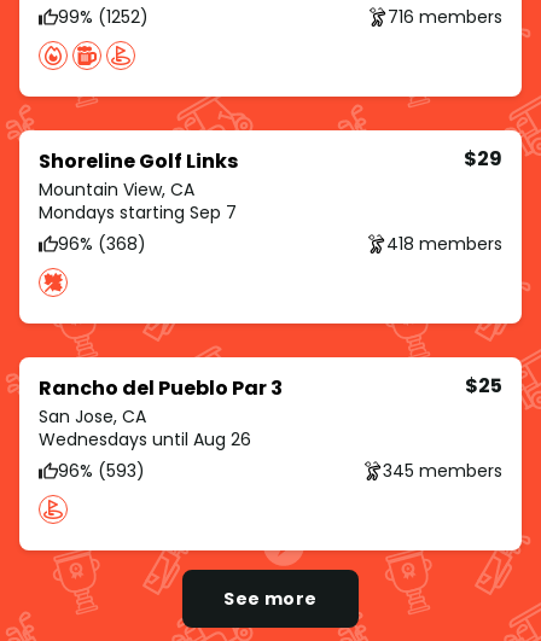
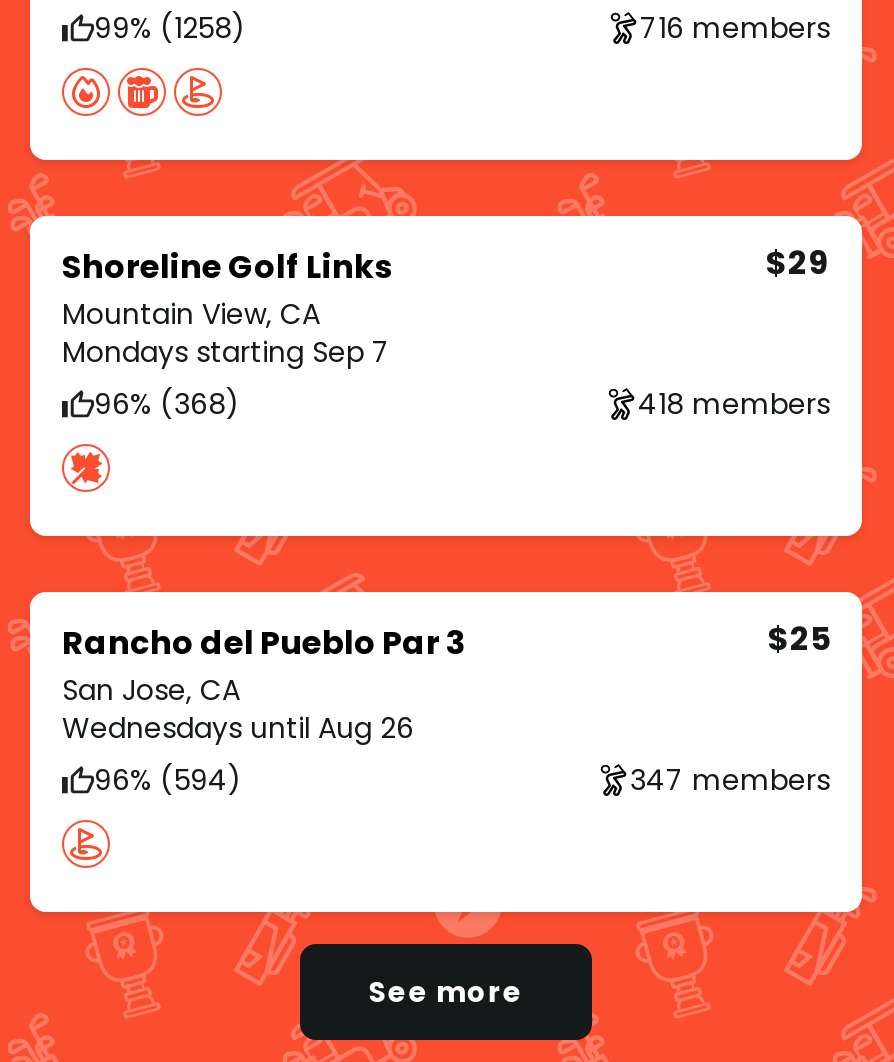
[58,4,149,28] 99% (1252) -> [94,7,246,47] 99% (1258)
[58,458,145,482] 96% (593) -> [94,759,242,799] 96% (594)
[383,458,502,482] 345 members -> [630,759,830,799] 347 members

